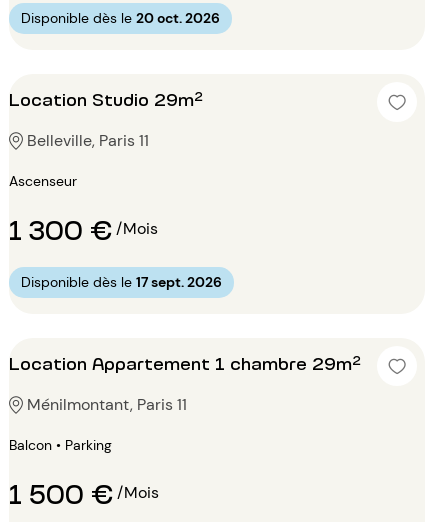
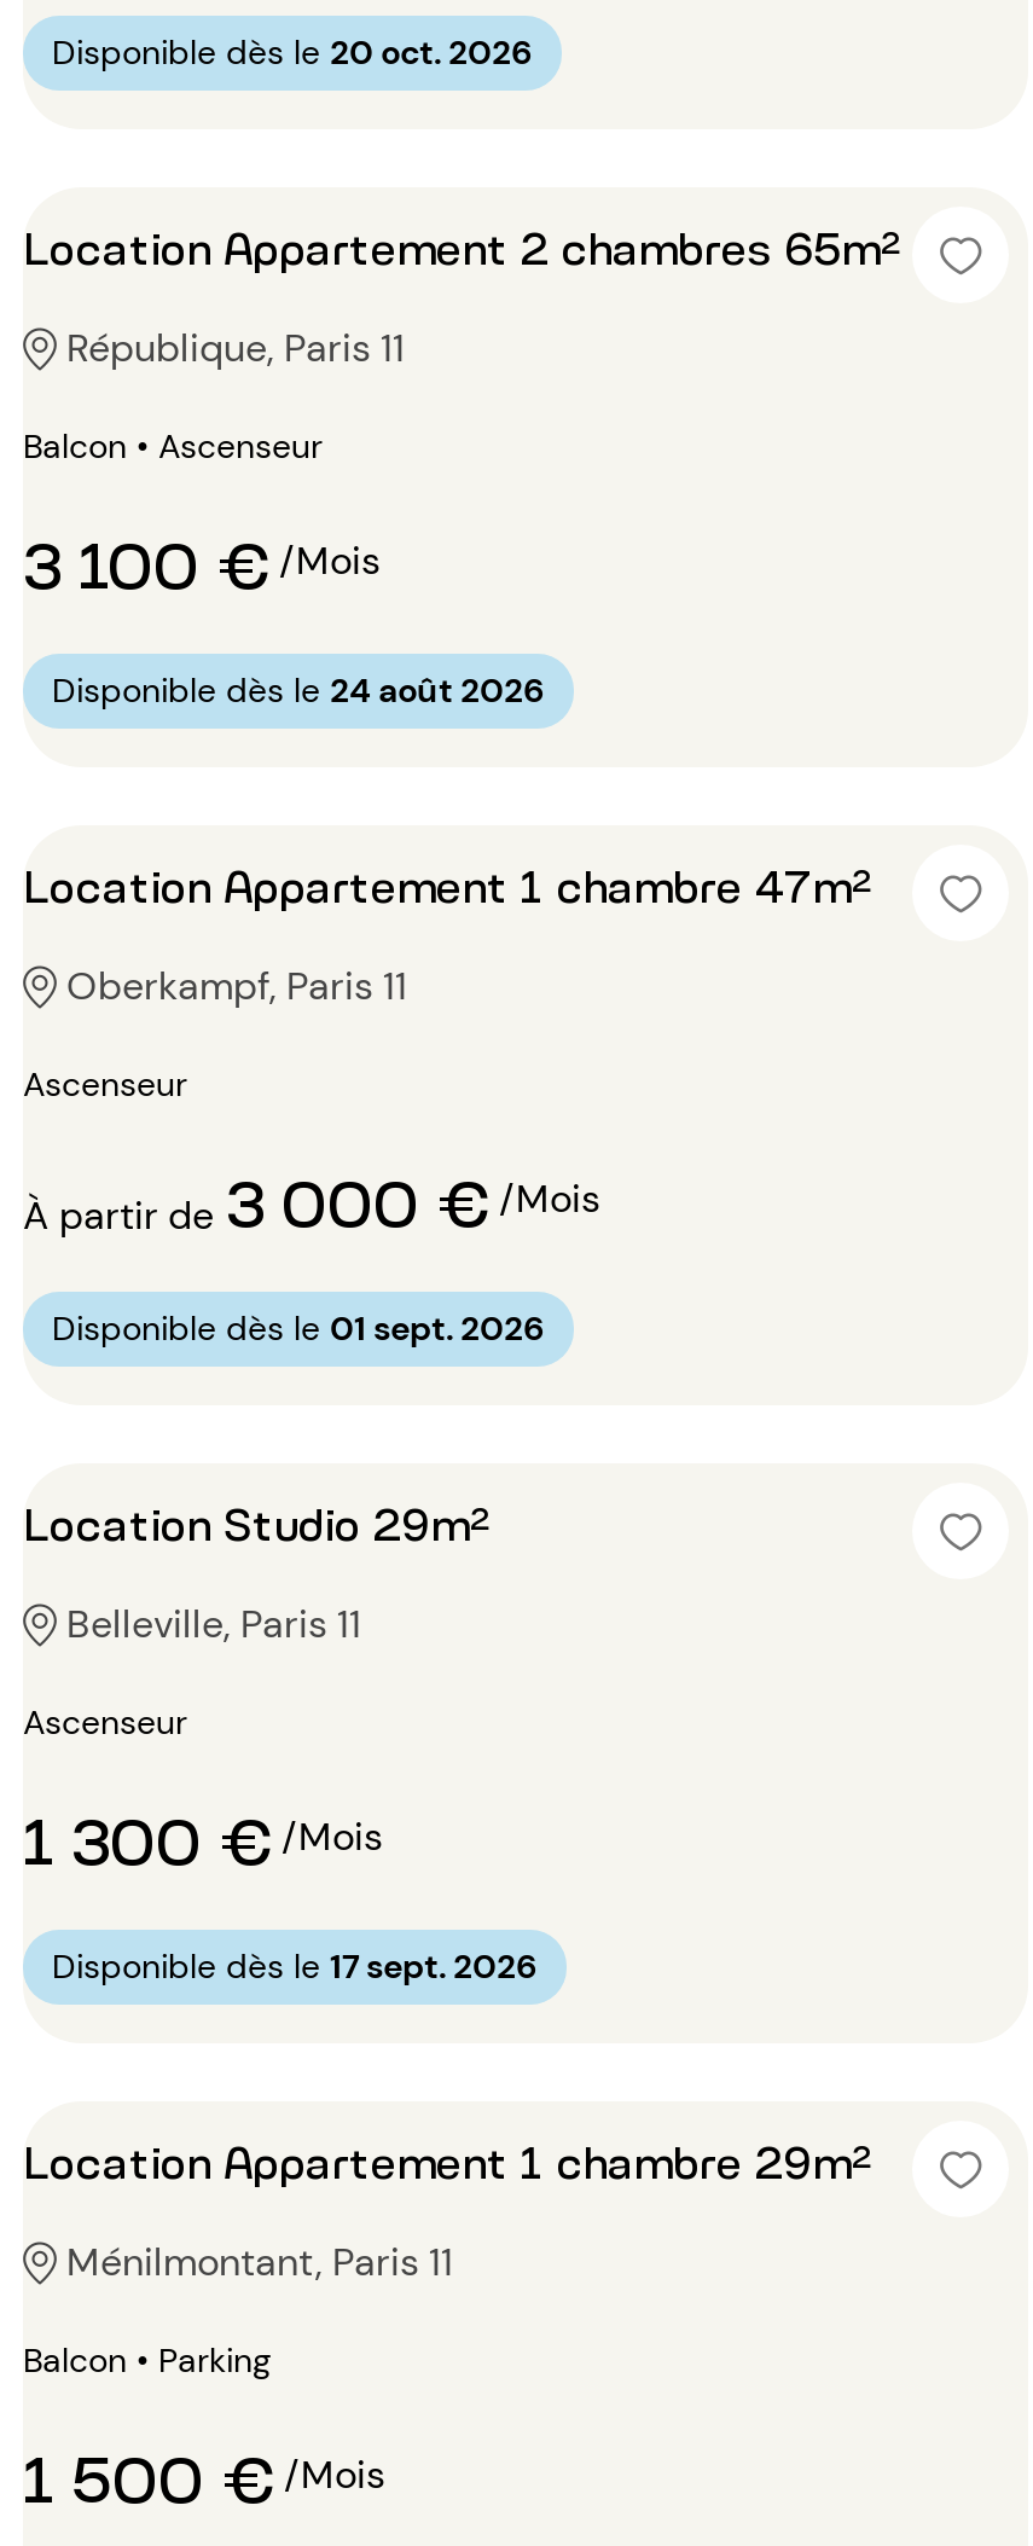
none -> [23,215,903,1349] Location Appartement 2 chambres 65m² | République, Paris 11 | Balcon • Ascenseur | 3 100 € /Mois | Disponible dès le 24 août 2026 | Location Appartement 1 chambre 47m² | Oberkampf, Paris 11 | Ascenseur | À partir de 3 000 € /Mois | Disponible dès le 01 sept. 2026

